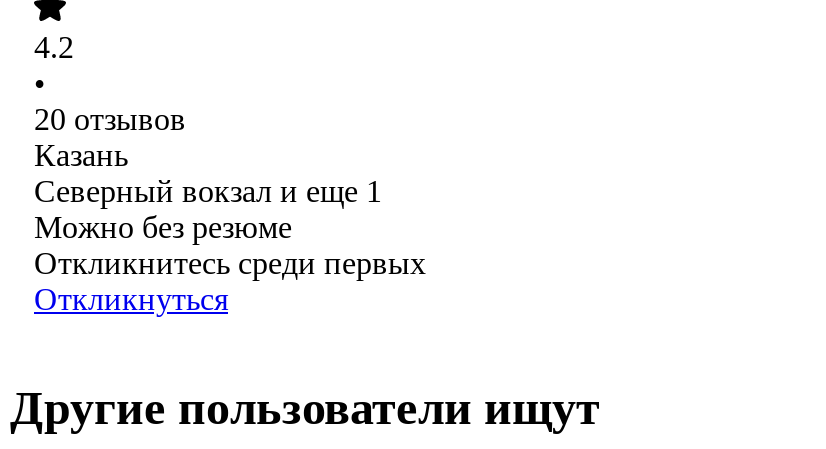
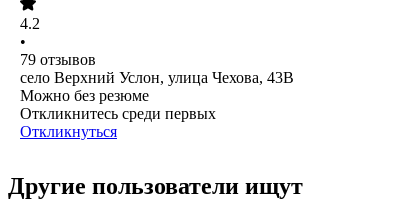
[34,103,382,209] 20 отзывов | Казань | Северный вокзал и еще 1 -> [20,51,294,86] 79 отзывов | село Верхний Услон, улица Чехова, 43В

